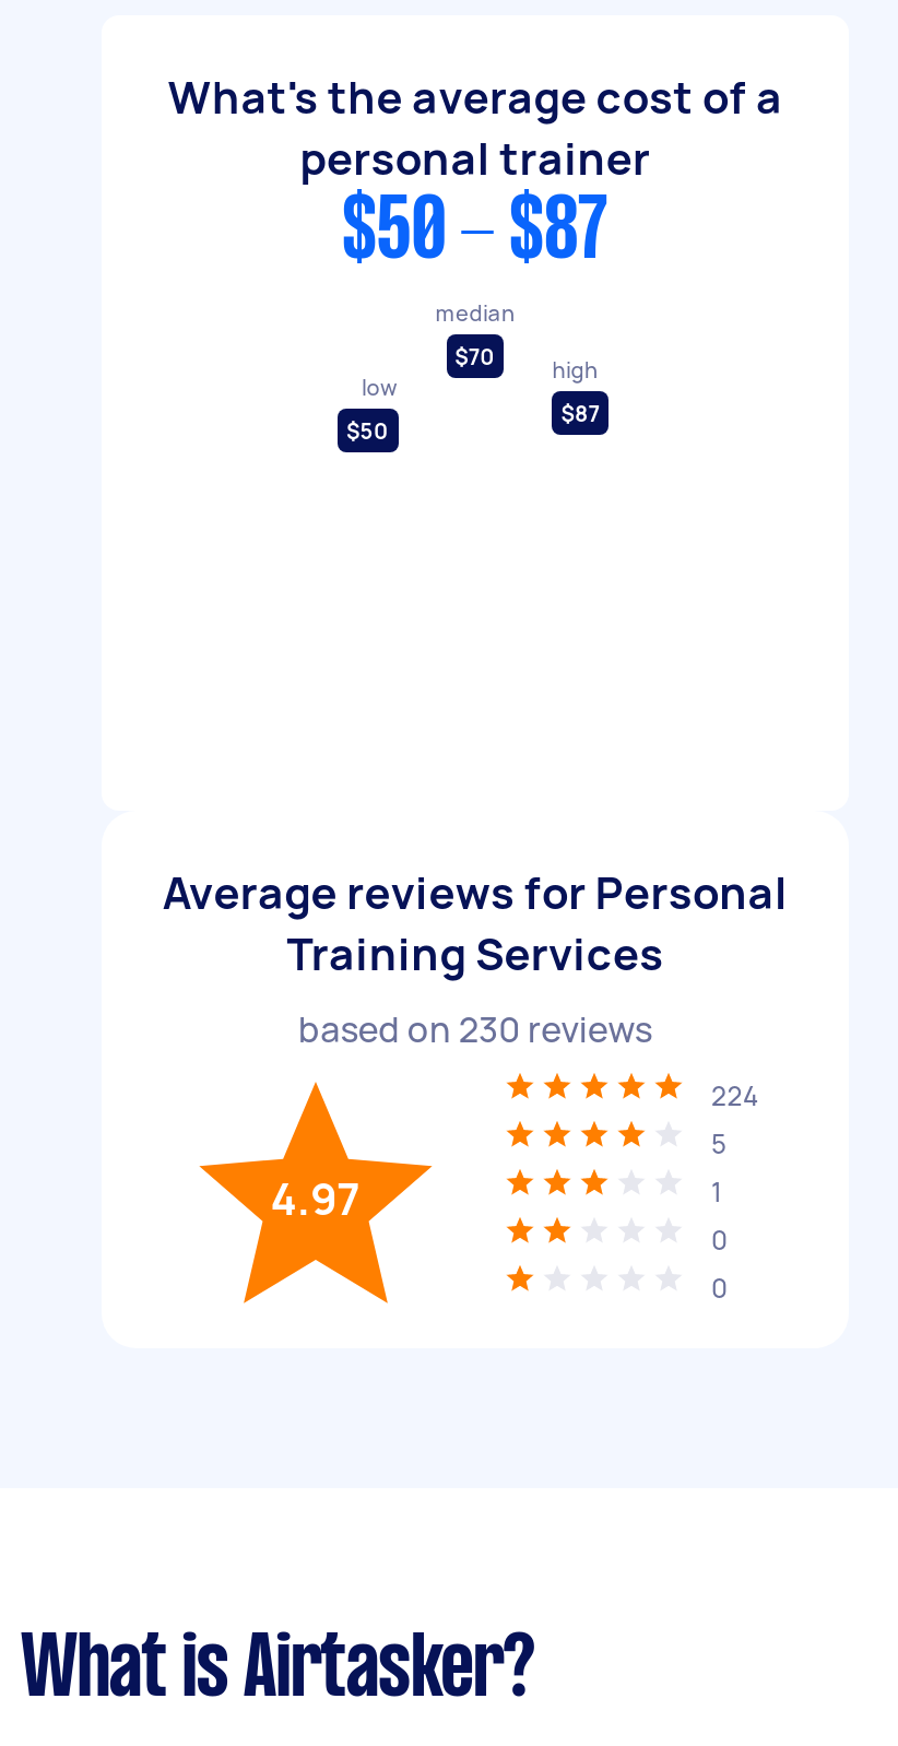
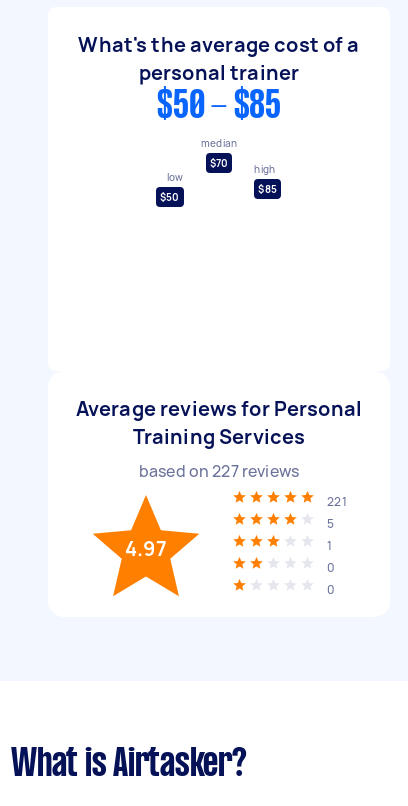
[342,194,608,273] $50 - $87 -> [157,89,281,125] $50 - $85
[561,398,600,429] $87 -> [258,182,277,196] $85
[298,1005,652,1053] based on 230 reviews -> [139,460,299,482] based on 227 reviews
[711,1077,759,1114] 224 -> [327,493,347,510] 221

